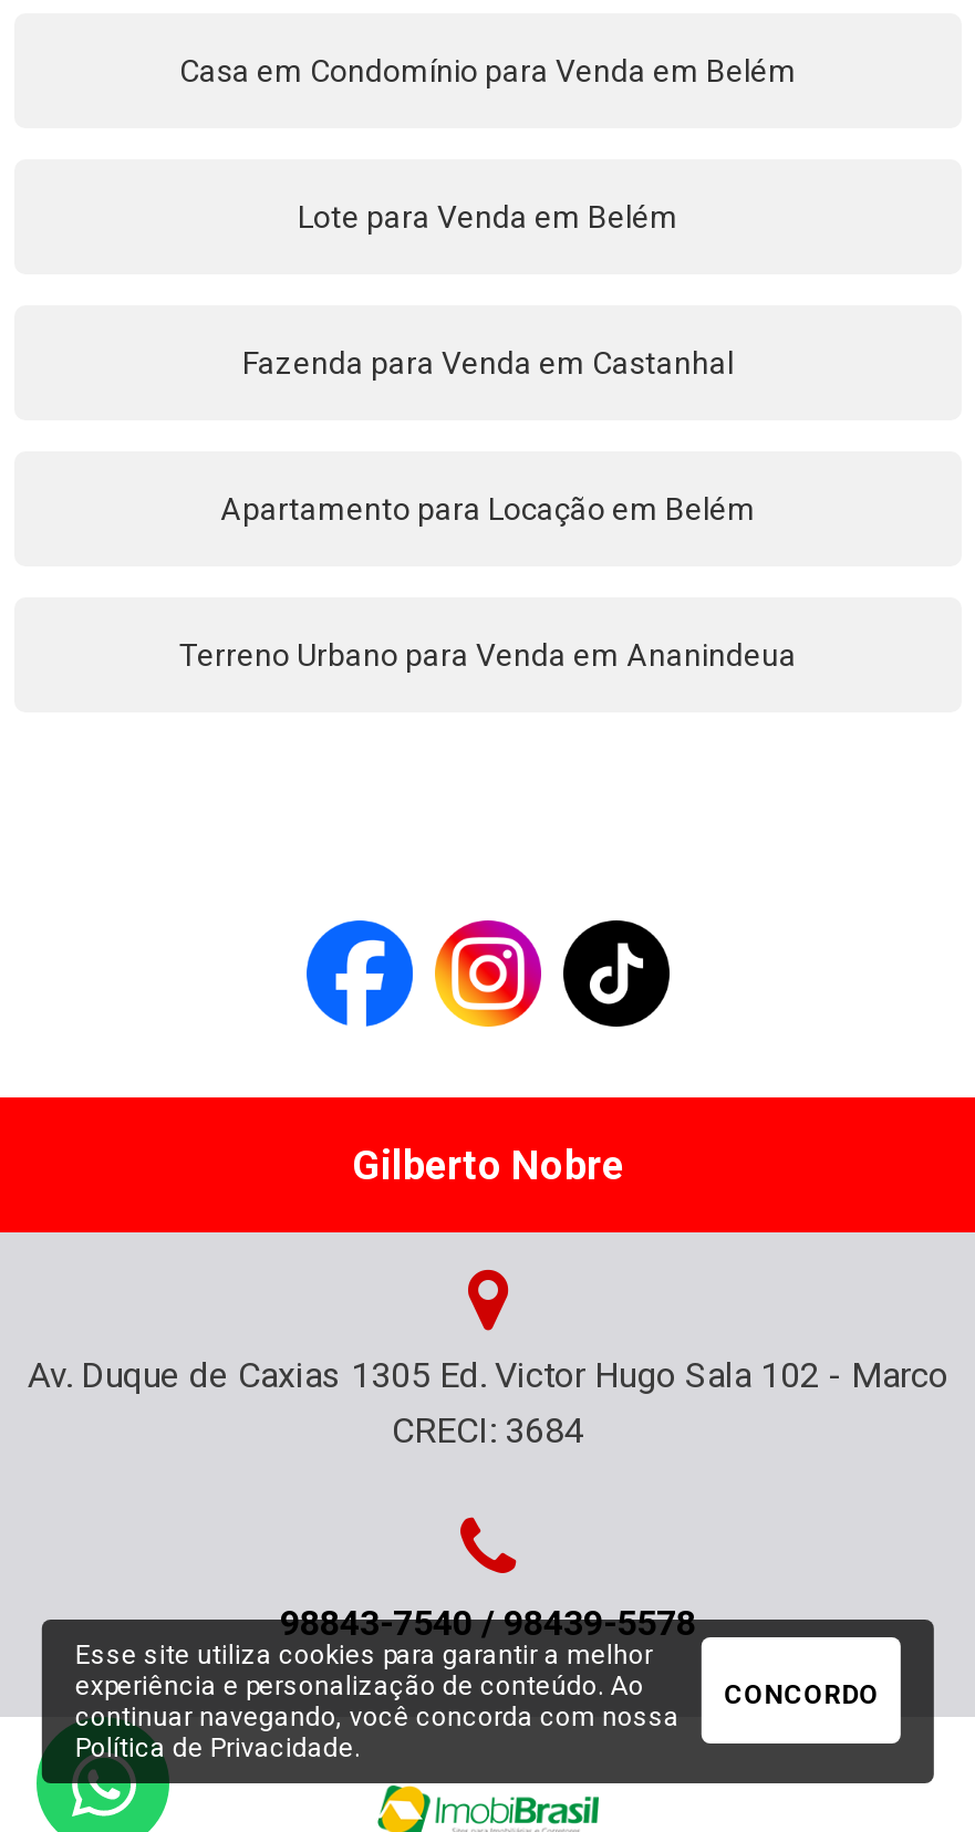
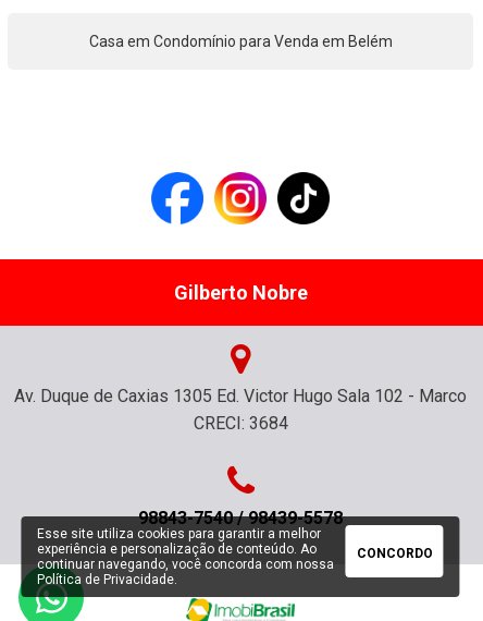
[298,199,678,235] Lote para Venda em Belém -> none
[242,345,734,381] Fazenda para Venda em Castanhal -> none
[220,491,756,527] Apartamento para Locação em Belém -> none
[179,637,797,673] Terreno Urbano para Venda em Ananindeua -> none

